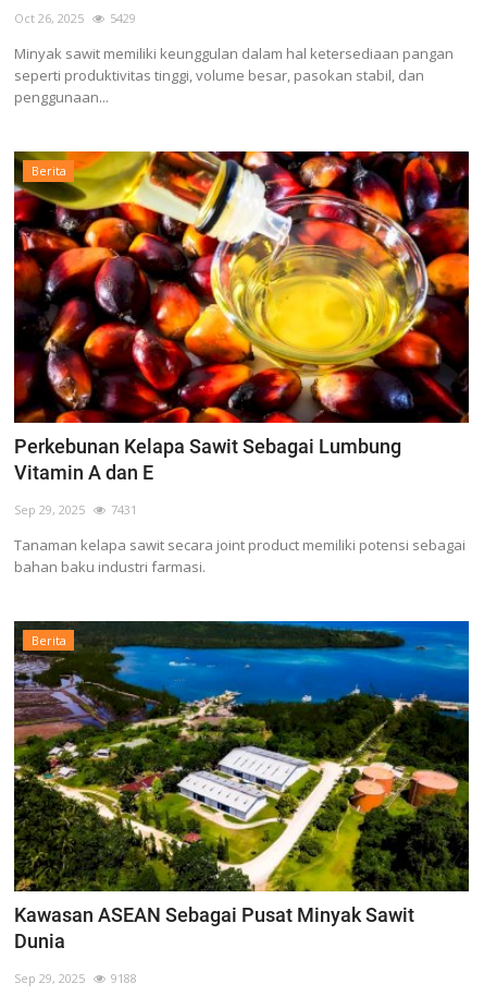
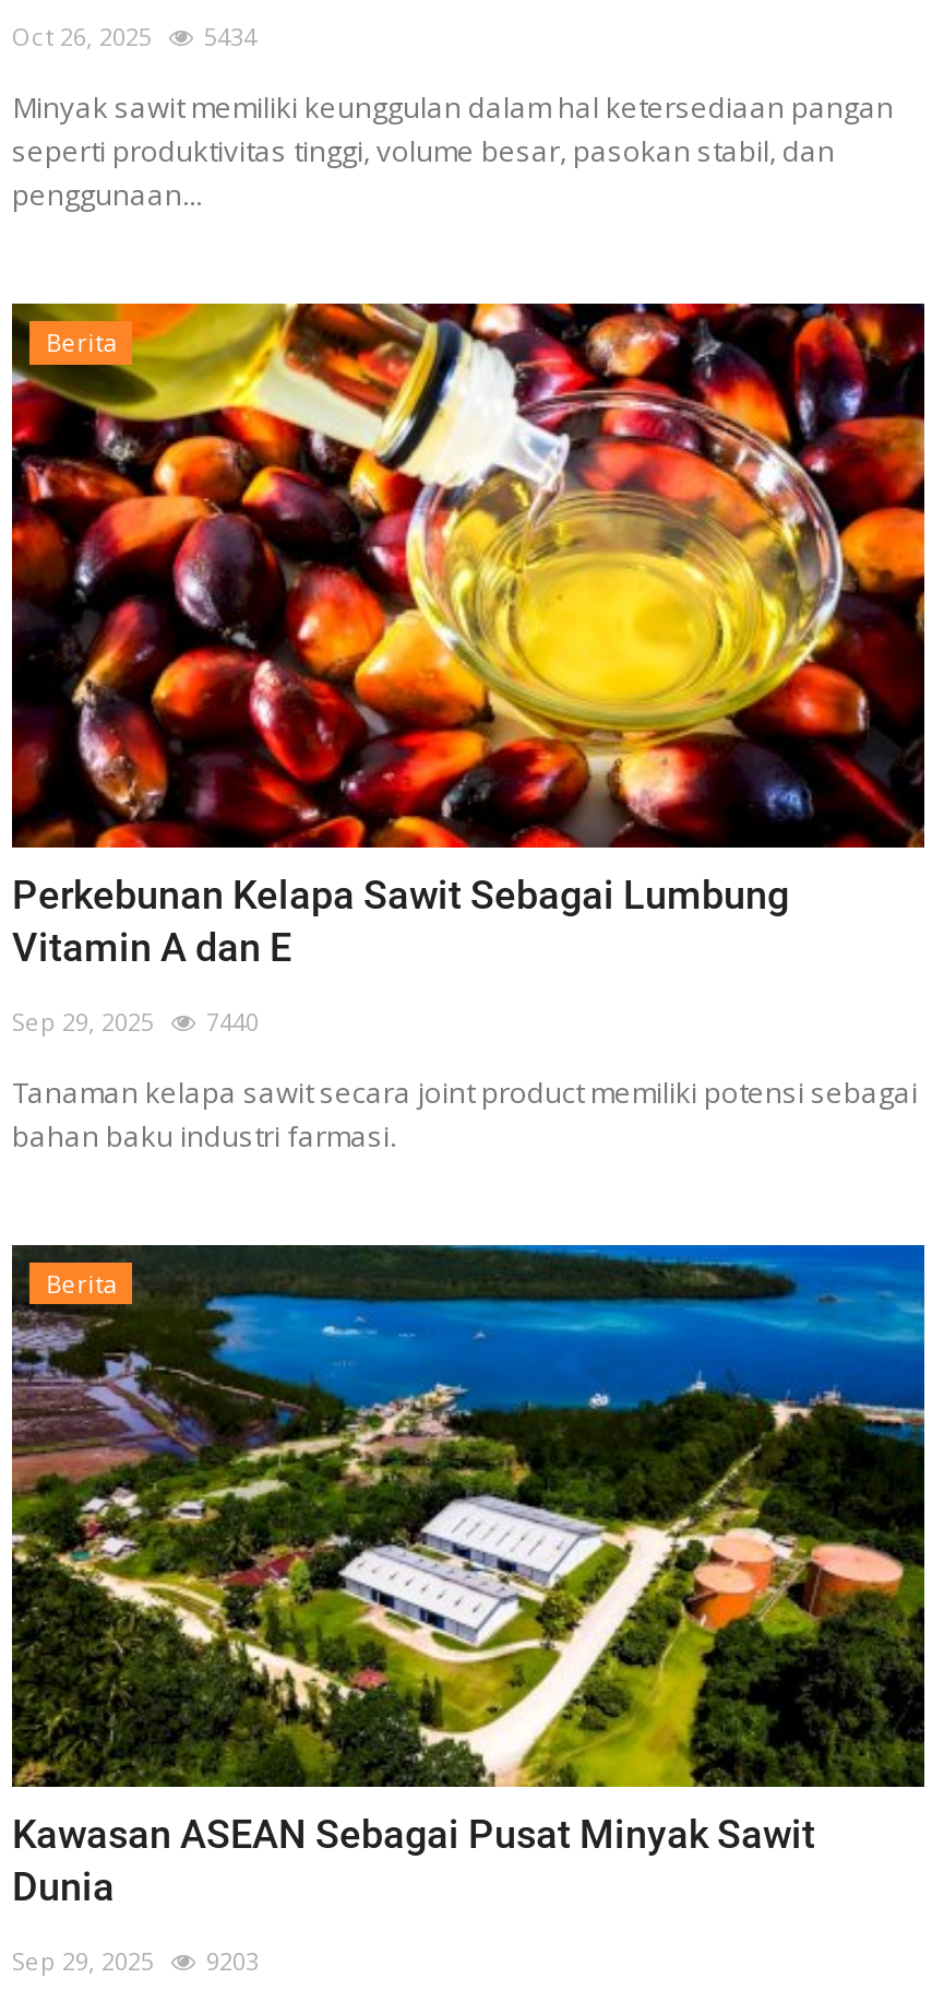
[14,10,136,26] Oct 26, 2025 5429 -> [12,20,256,52] Oct 26, 2025 5434
[14,501,137,517] Sep 29, 2025 7431 -> [12,1004,259,1037] Sep 29, 2025 7440
[14,970,137,986] Sep 29, 2025 9188 -> [12,1945,259,1977] Sep 29, 2025 9203

